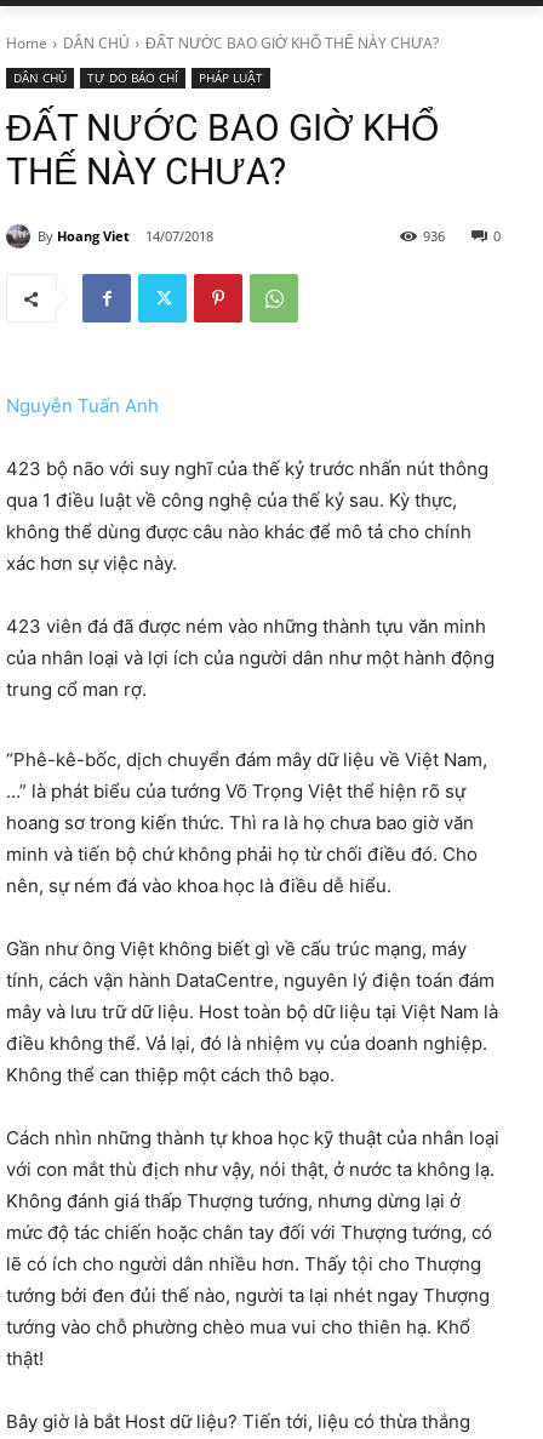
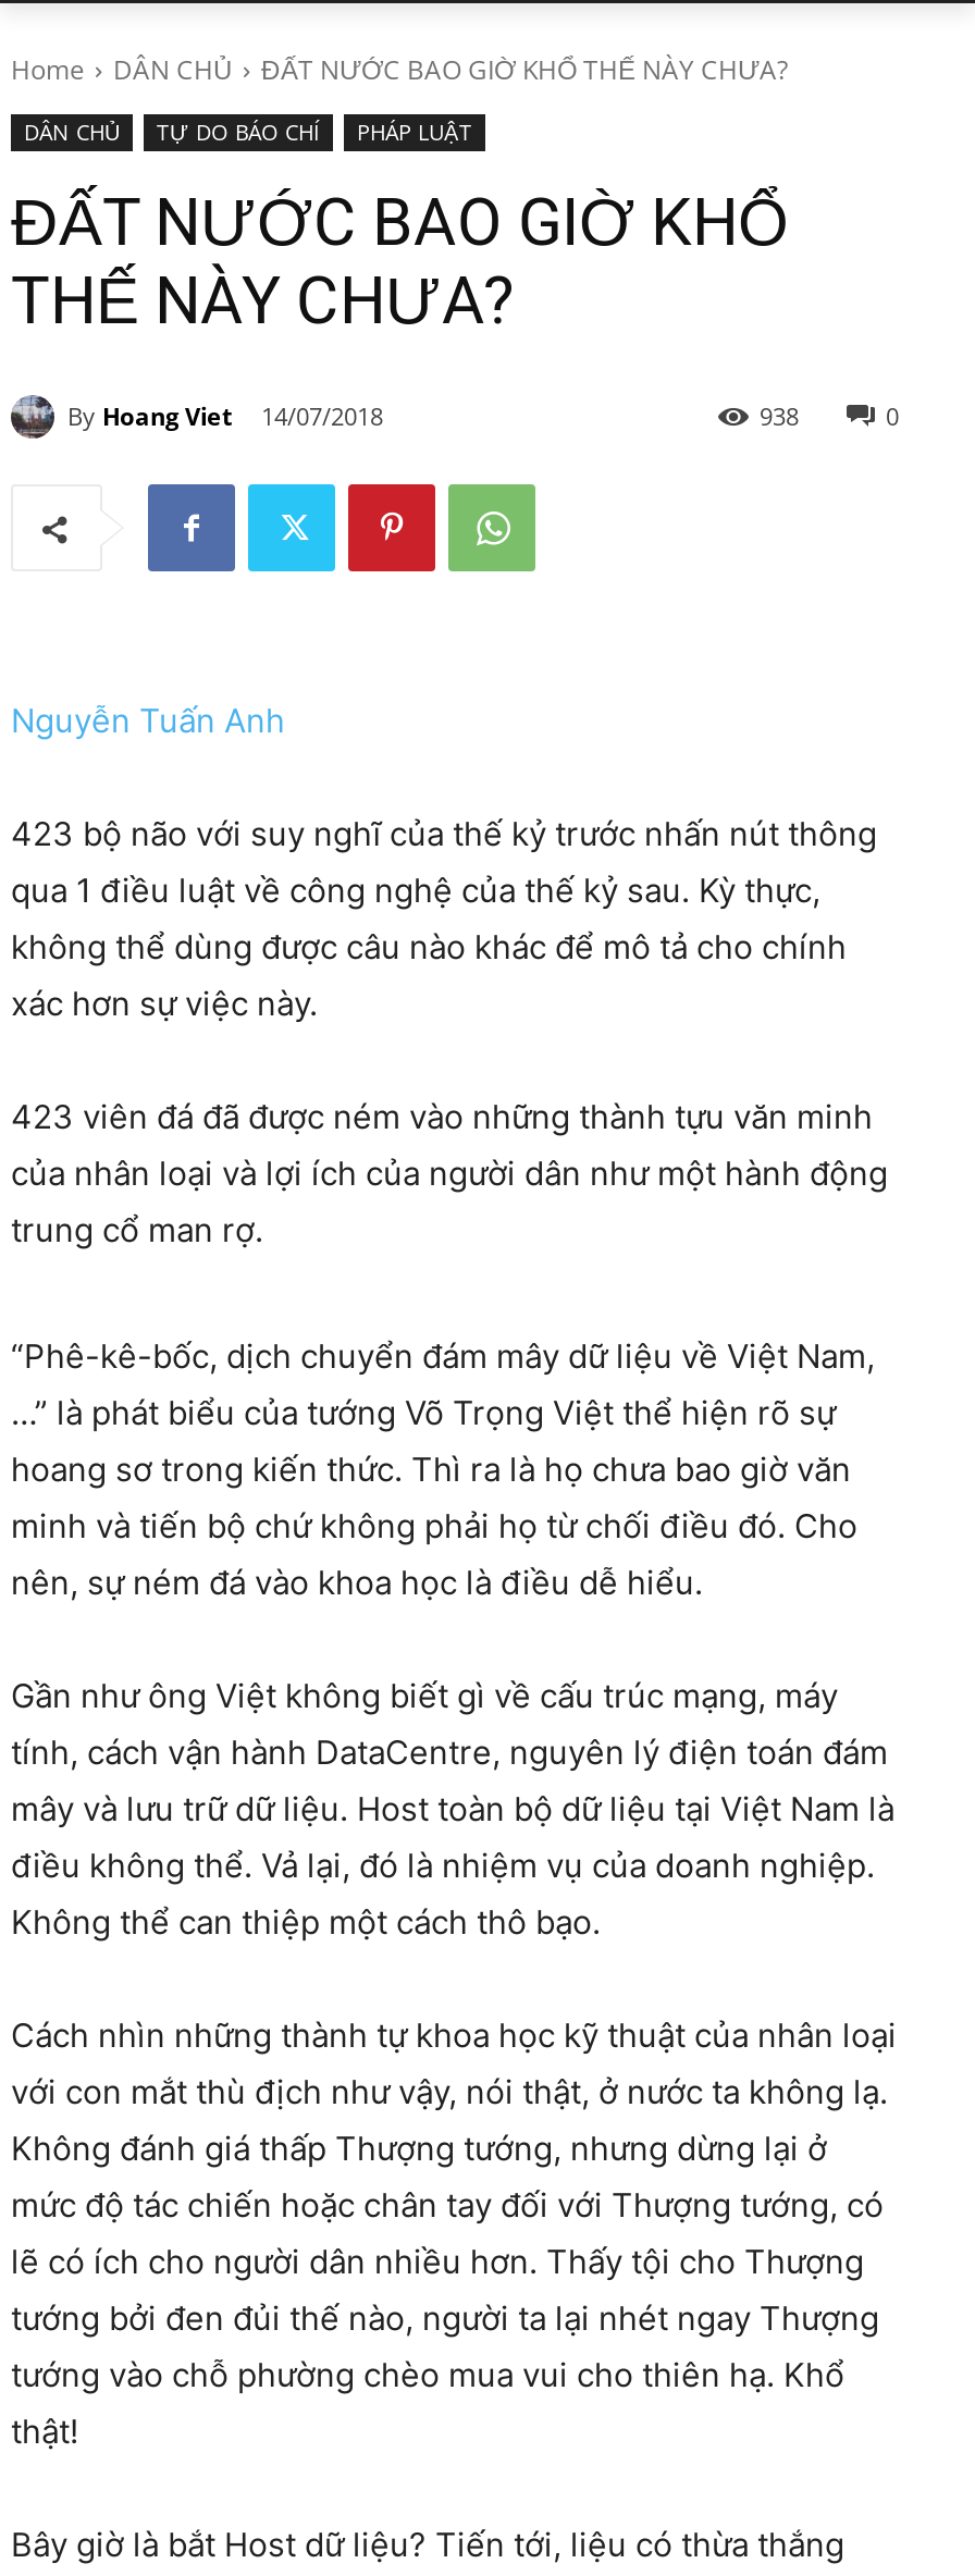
[423,227,445,245] 936 -> [760,400,799,432] 938

